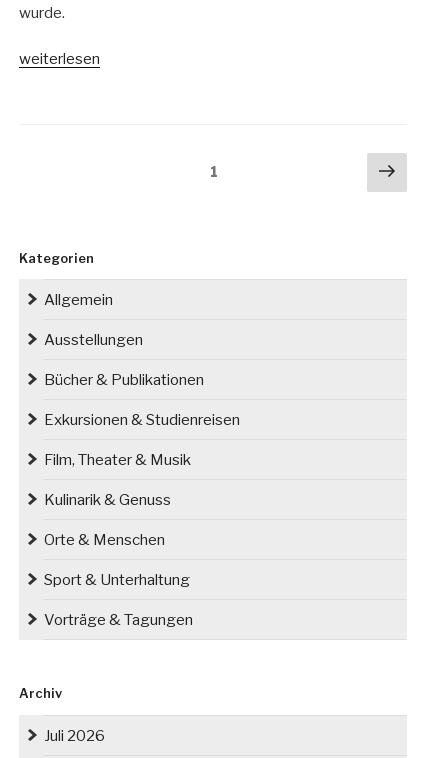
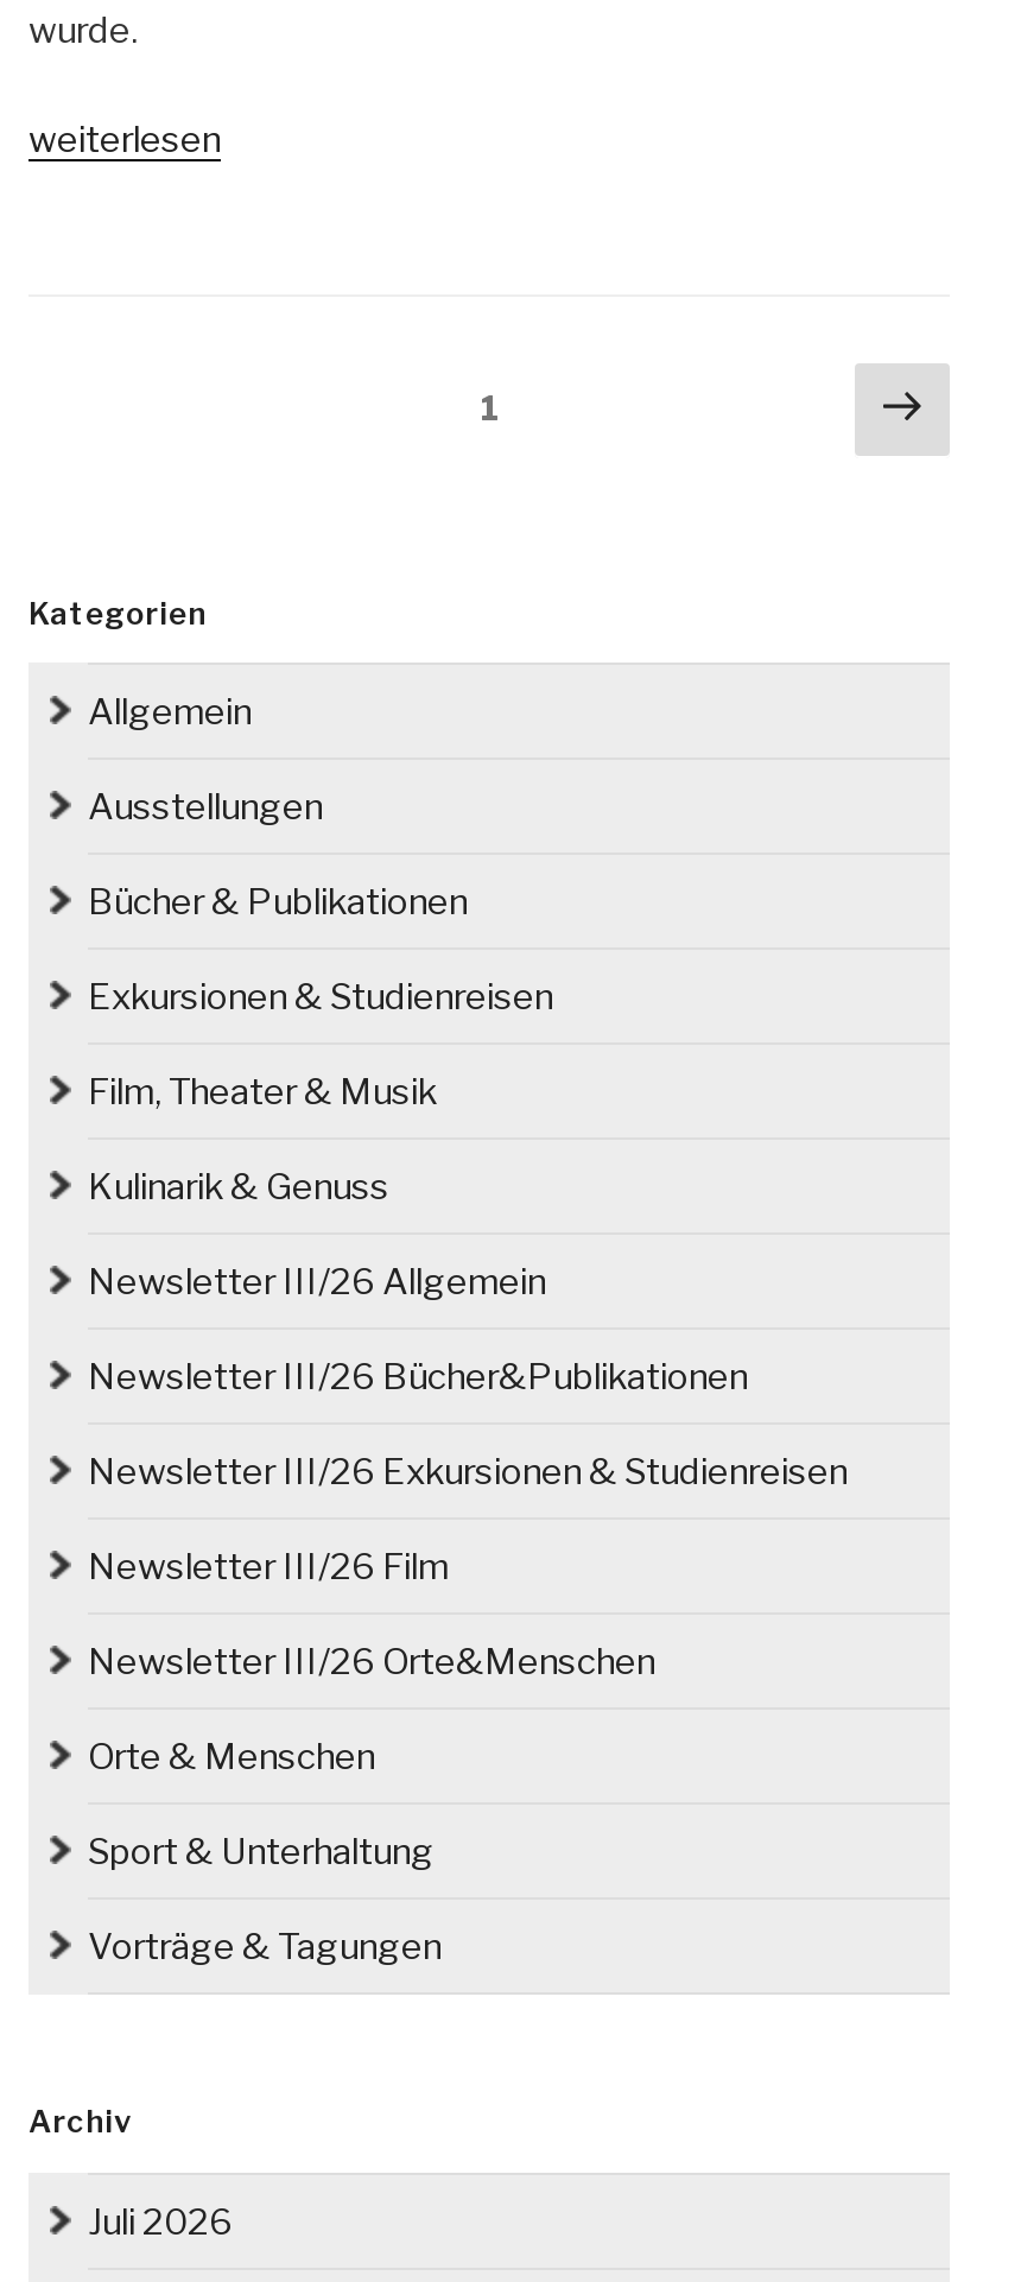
none -> [88,1261,848,1683] Newsletter III/26 Allgemein | Newsletter III/26 Bücher&Publikationen | Newsletter III/26 Exkursionen & Studienreisen | Newsletter III/26 Film | Newsletter III/26 Orte&Menschen

